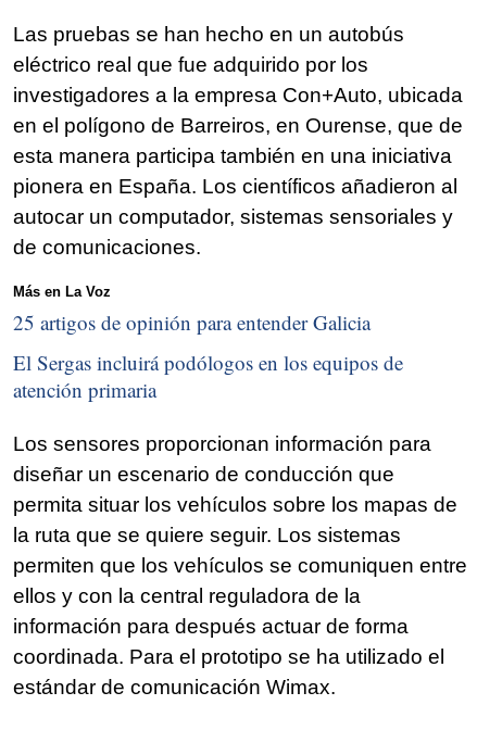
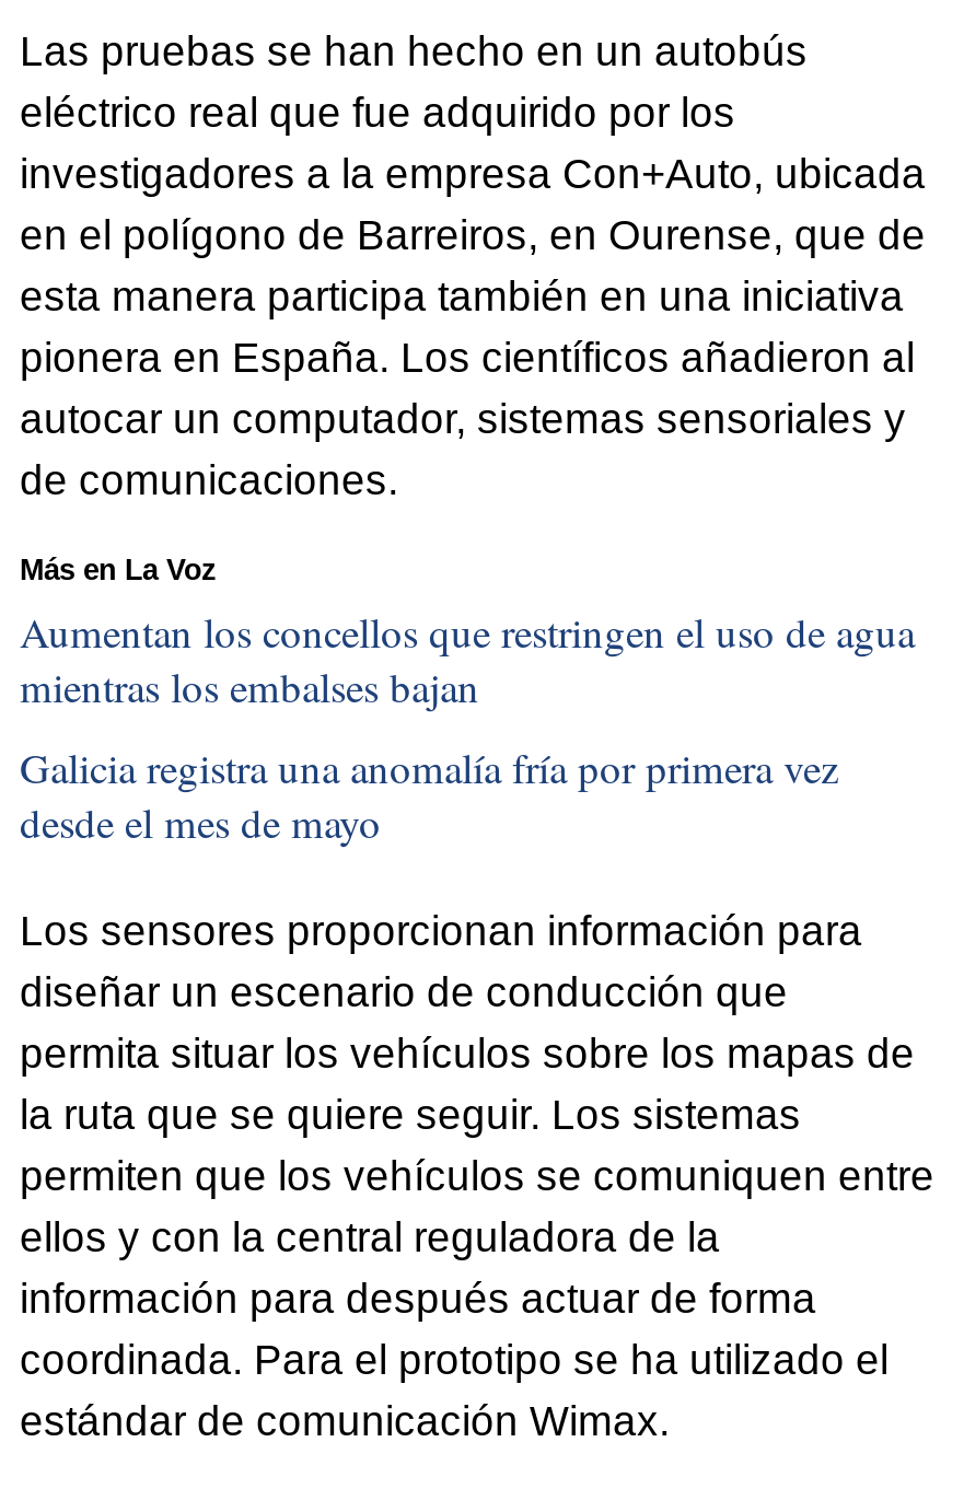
[13,308,371,335] 25 artigos de opinión para entender Galicia -> [20,603,915,712] Aumentan los concellos que restringen el uso de agua | mientras los embalses bajan
[13,349,403,403] El Sergas incluirá podólogos en los equipos de | atención primaria -> [20,740,838,849] Galicia registra una anomalía fría por primera vez | desde el mes de mayo

